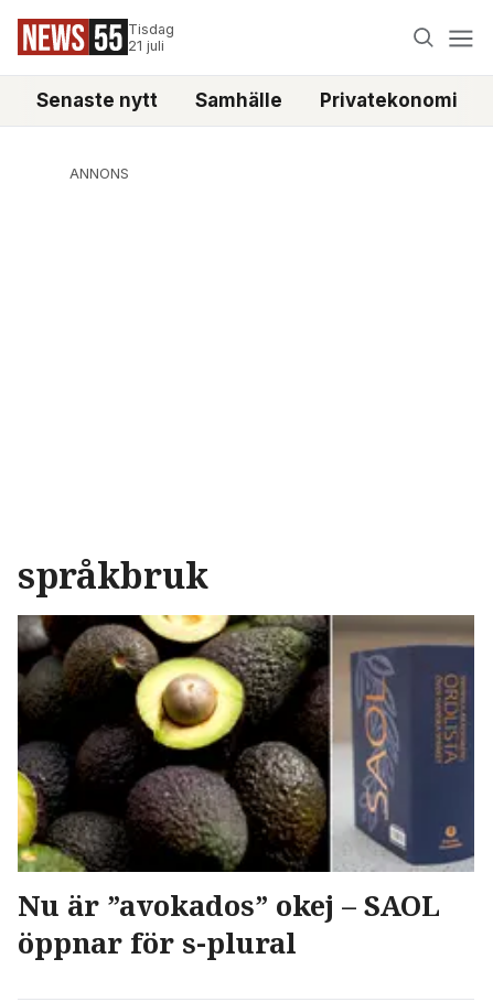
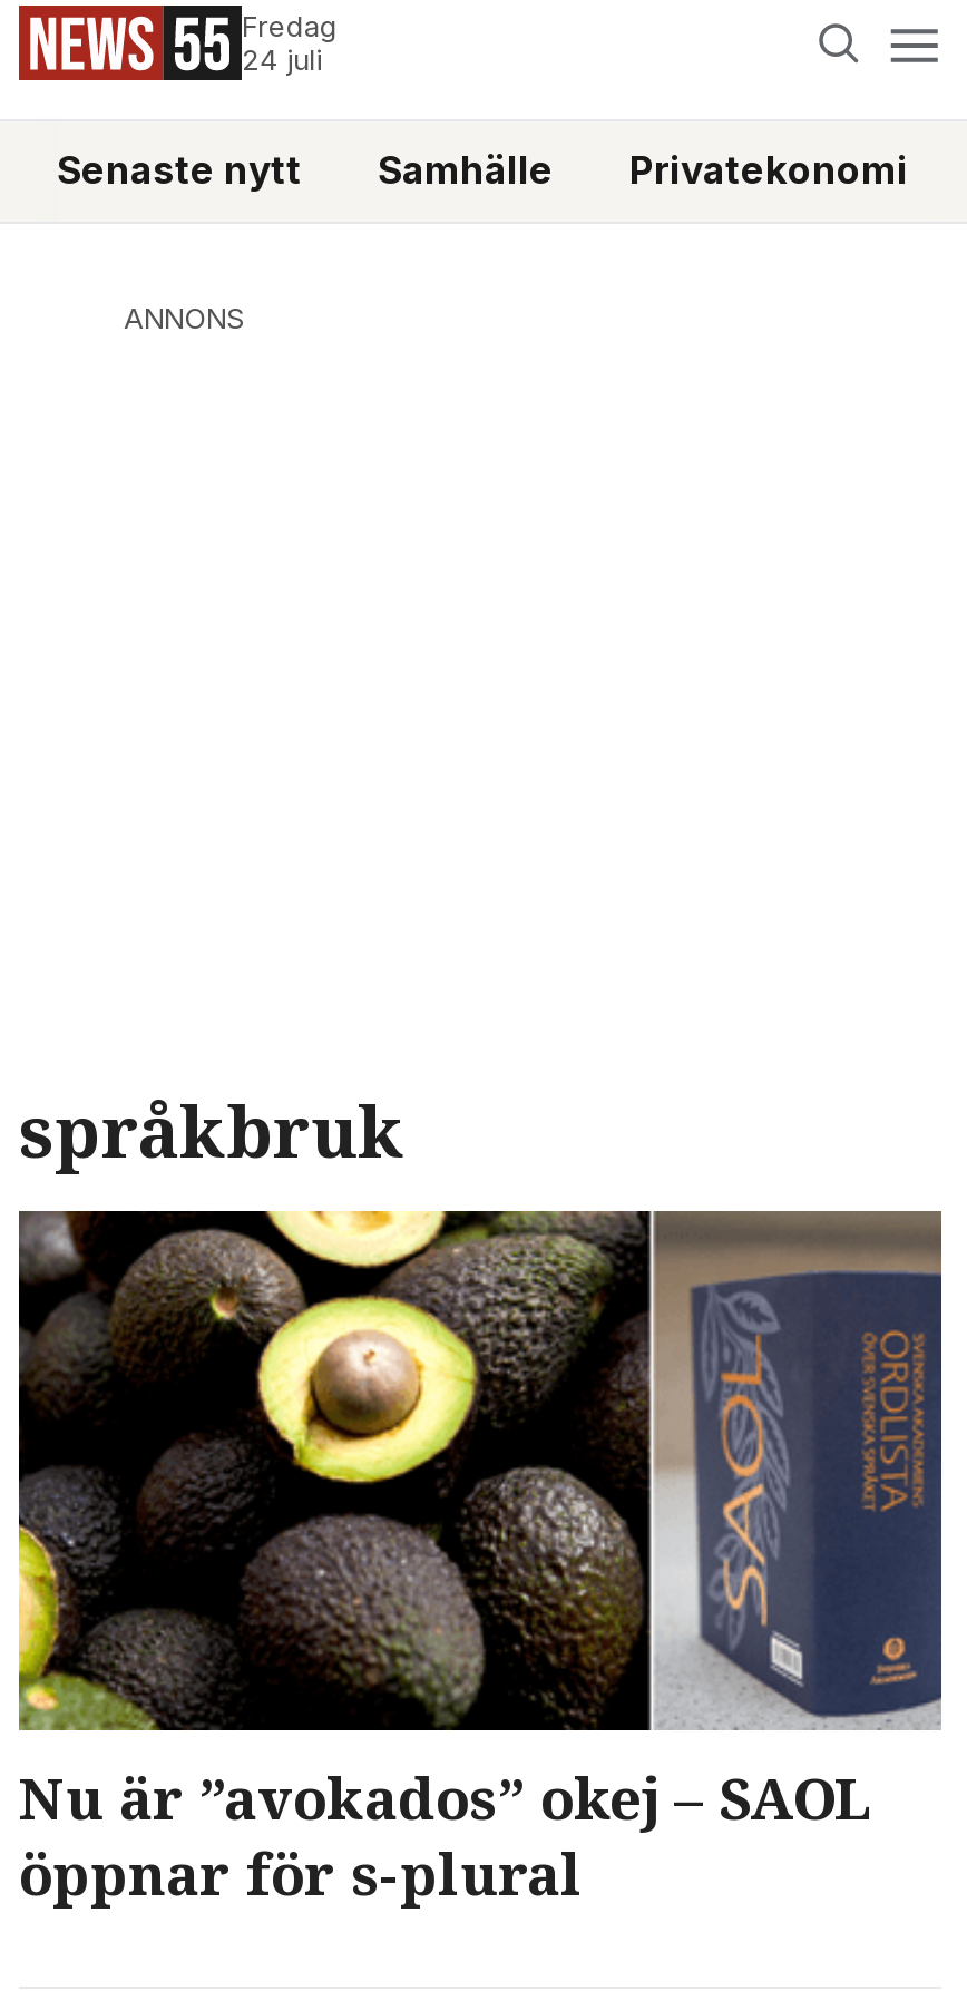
[128,21,174,54] Tisdag | 21 juli -> [242,10,338,77] Fredag | 24 juli

